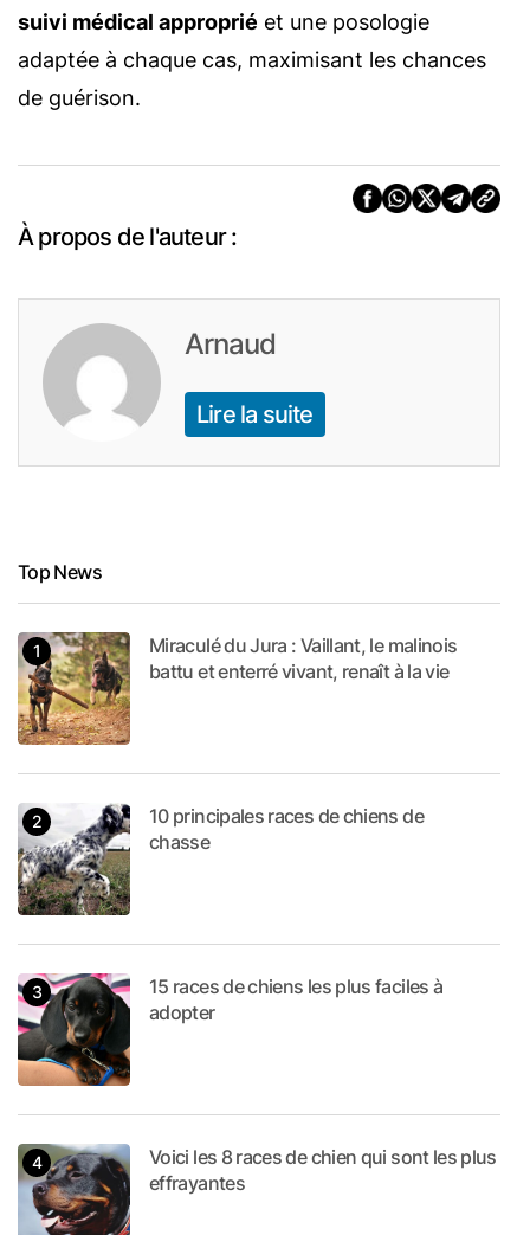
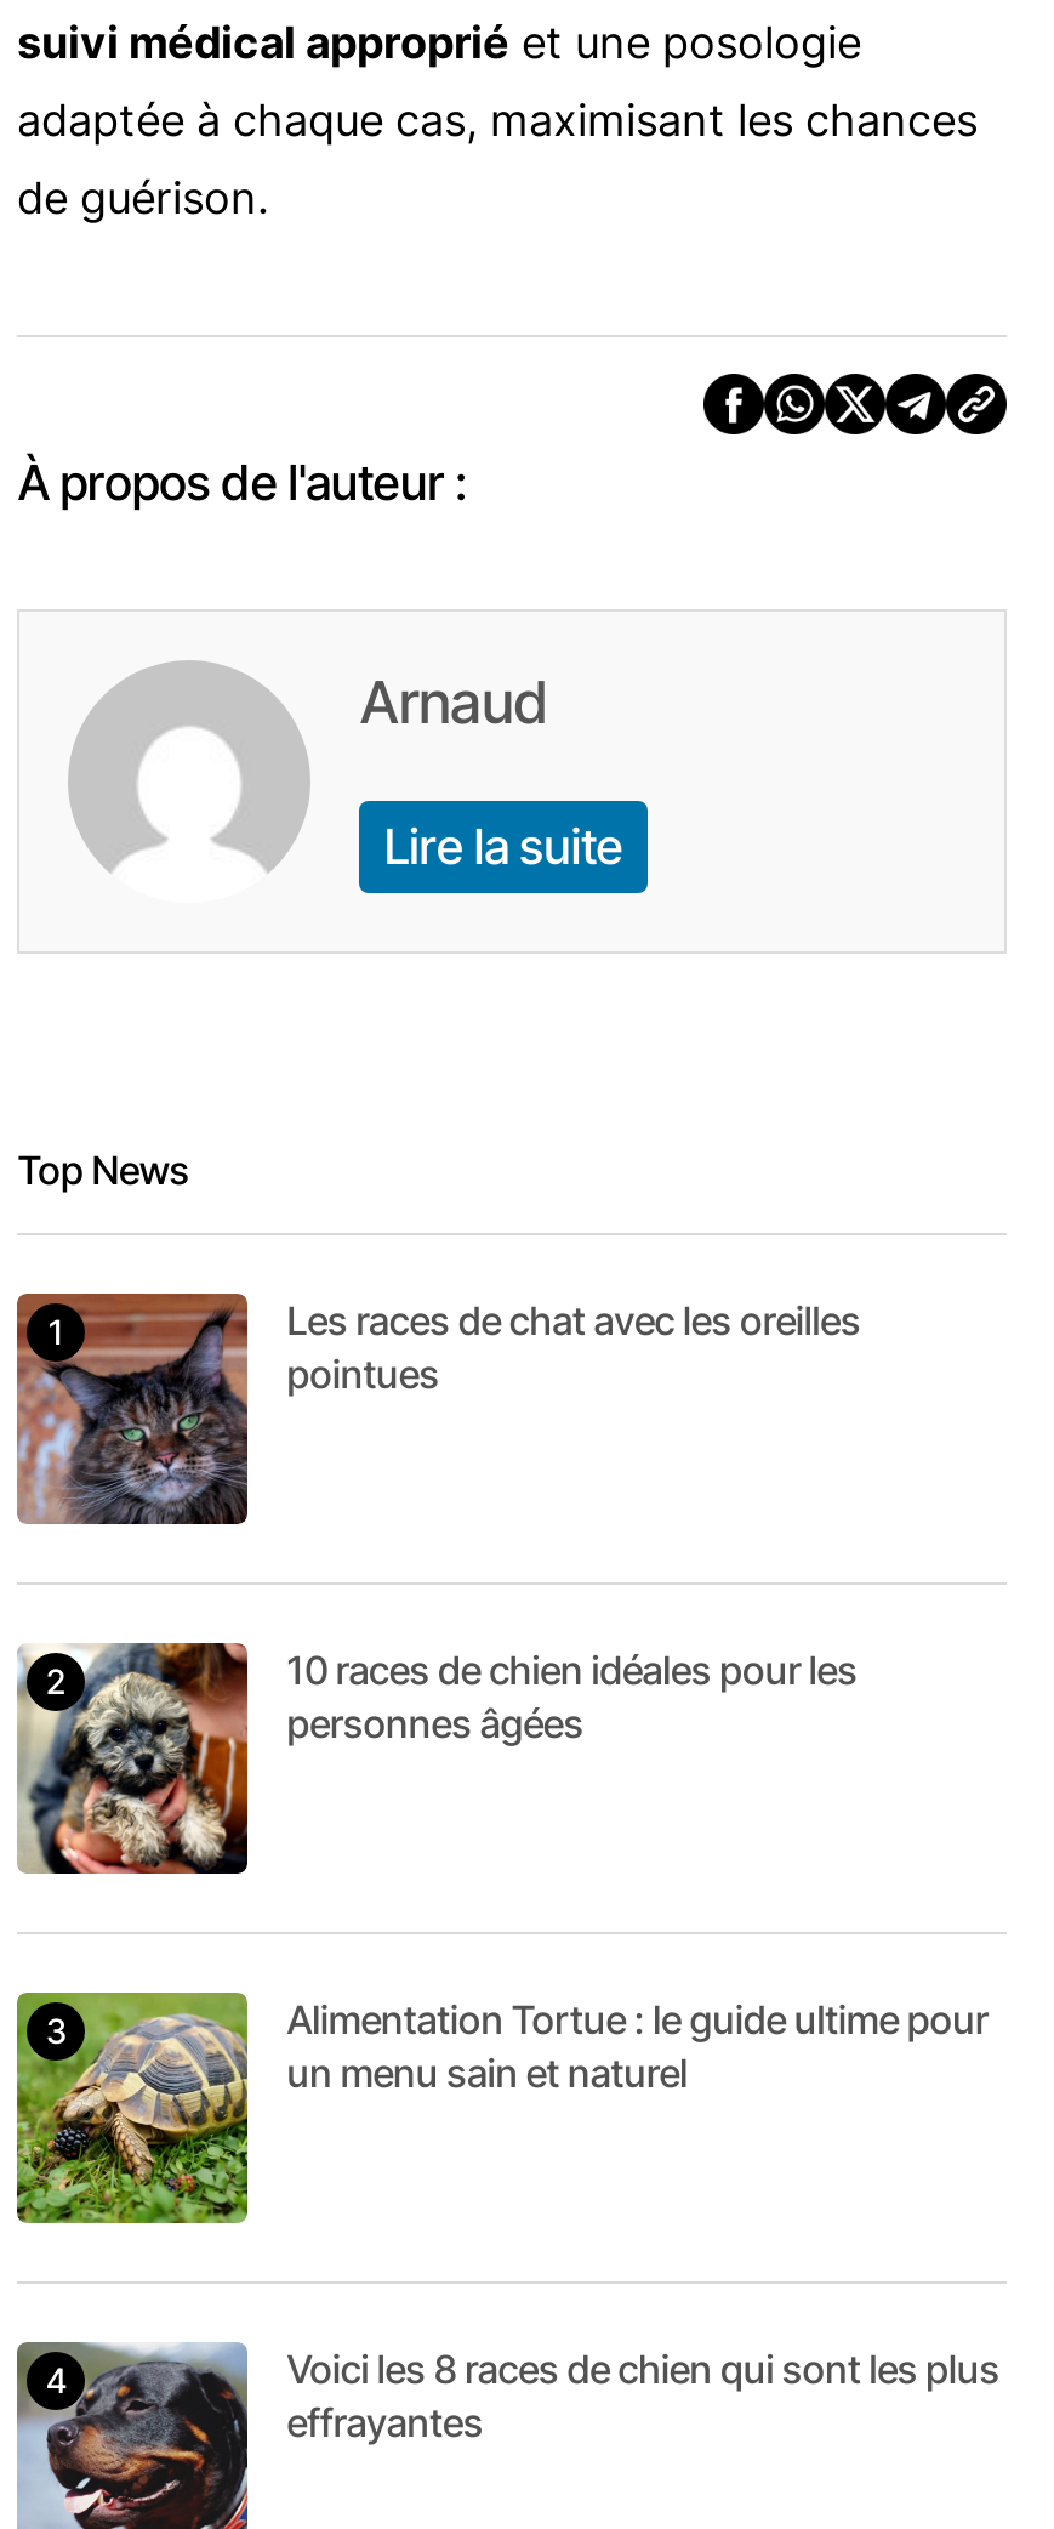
[18,632,457,746] [image] | Miraculé du Jura : Vaillant, le malinois | battu et enterré vivant, renaît à la vie -> [17,1294,860,1527] [image] | Les races de chat avec les oreilles | pointues
[18,803,423,916] [image] | 10 principales races de chiens de | chasse -> [17,1641,857,1876] [image] | 10 races de chien idéales pour les | personnes âgées
[17,972,443,1086] [image] | 15 races de chiens les plus faciles à | adopter -> [15,1990,988,2223] [image] | Alimentation Tortue : le guide ultime pour | un menu sain et naturel

